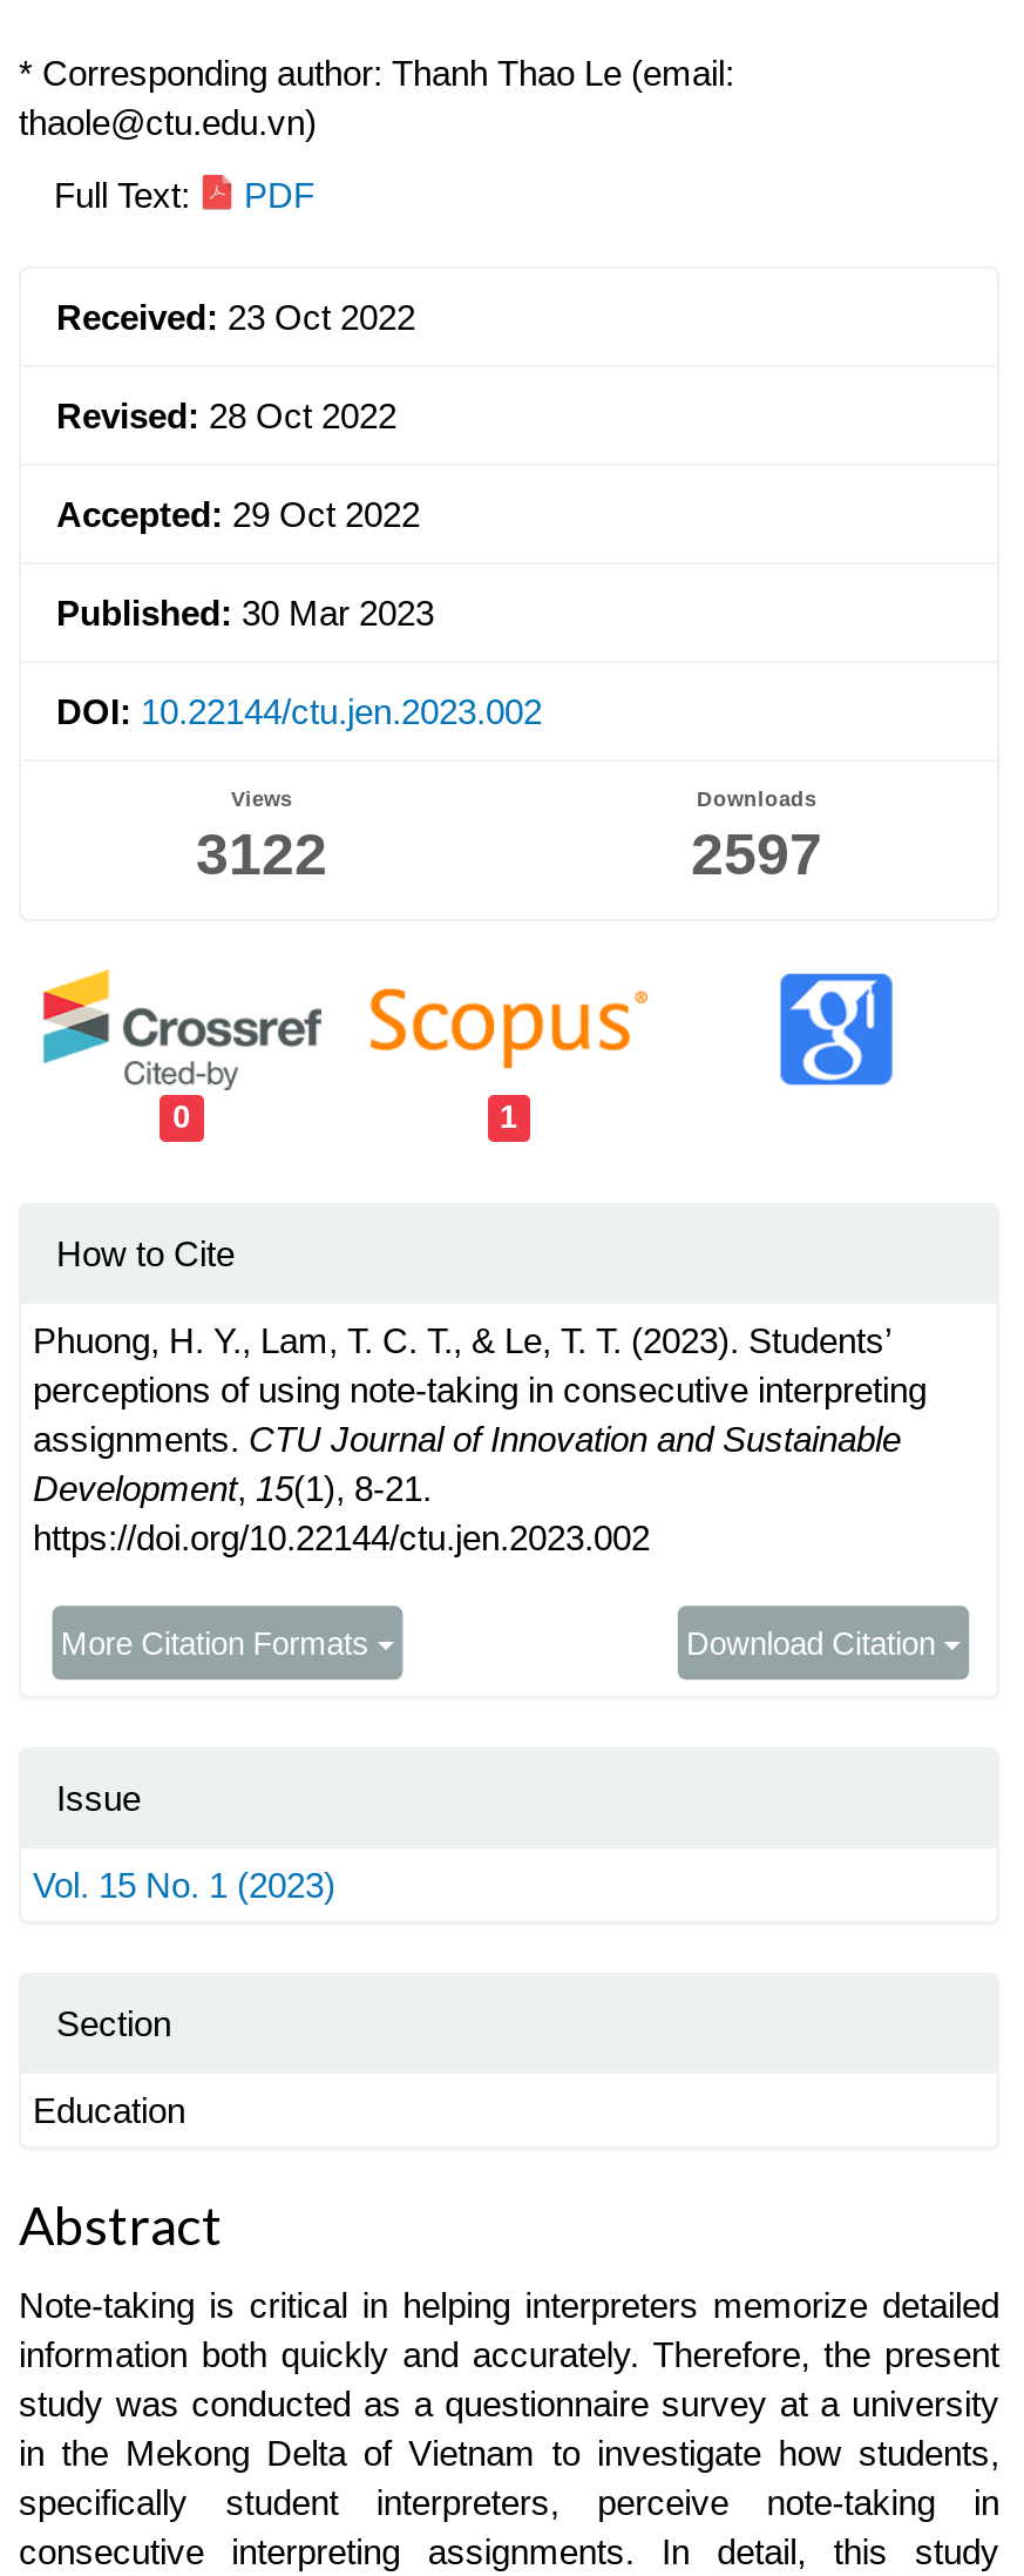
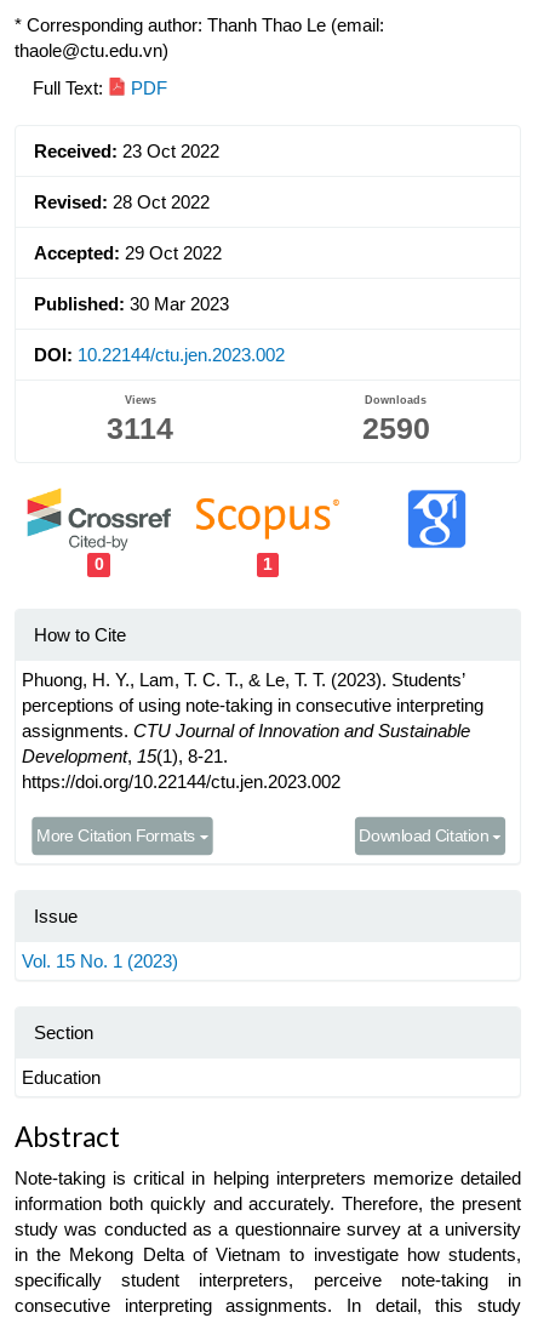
[196,821,327,887] 3122 -> [107,411,173,445] 3114
[691,821,822,887] 2597 -> [362,411,430,445] 2590

